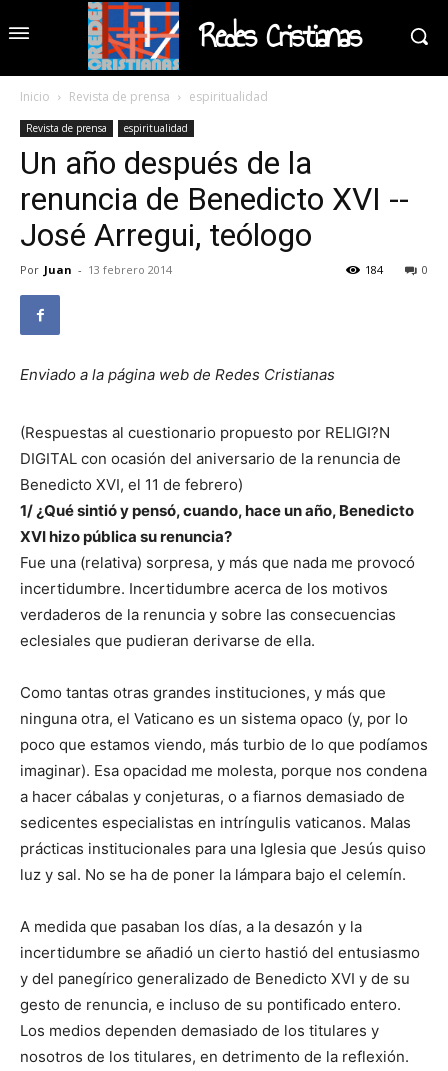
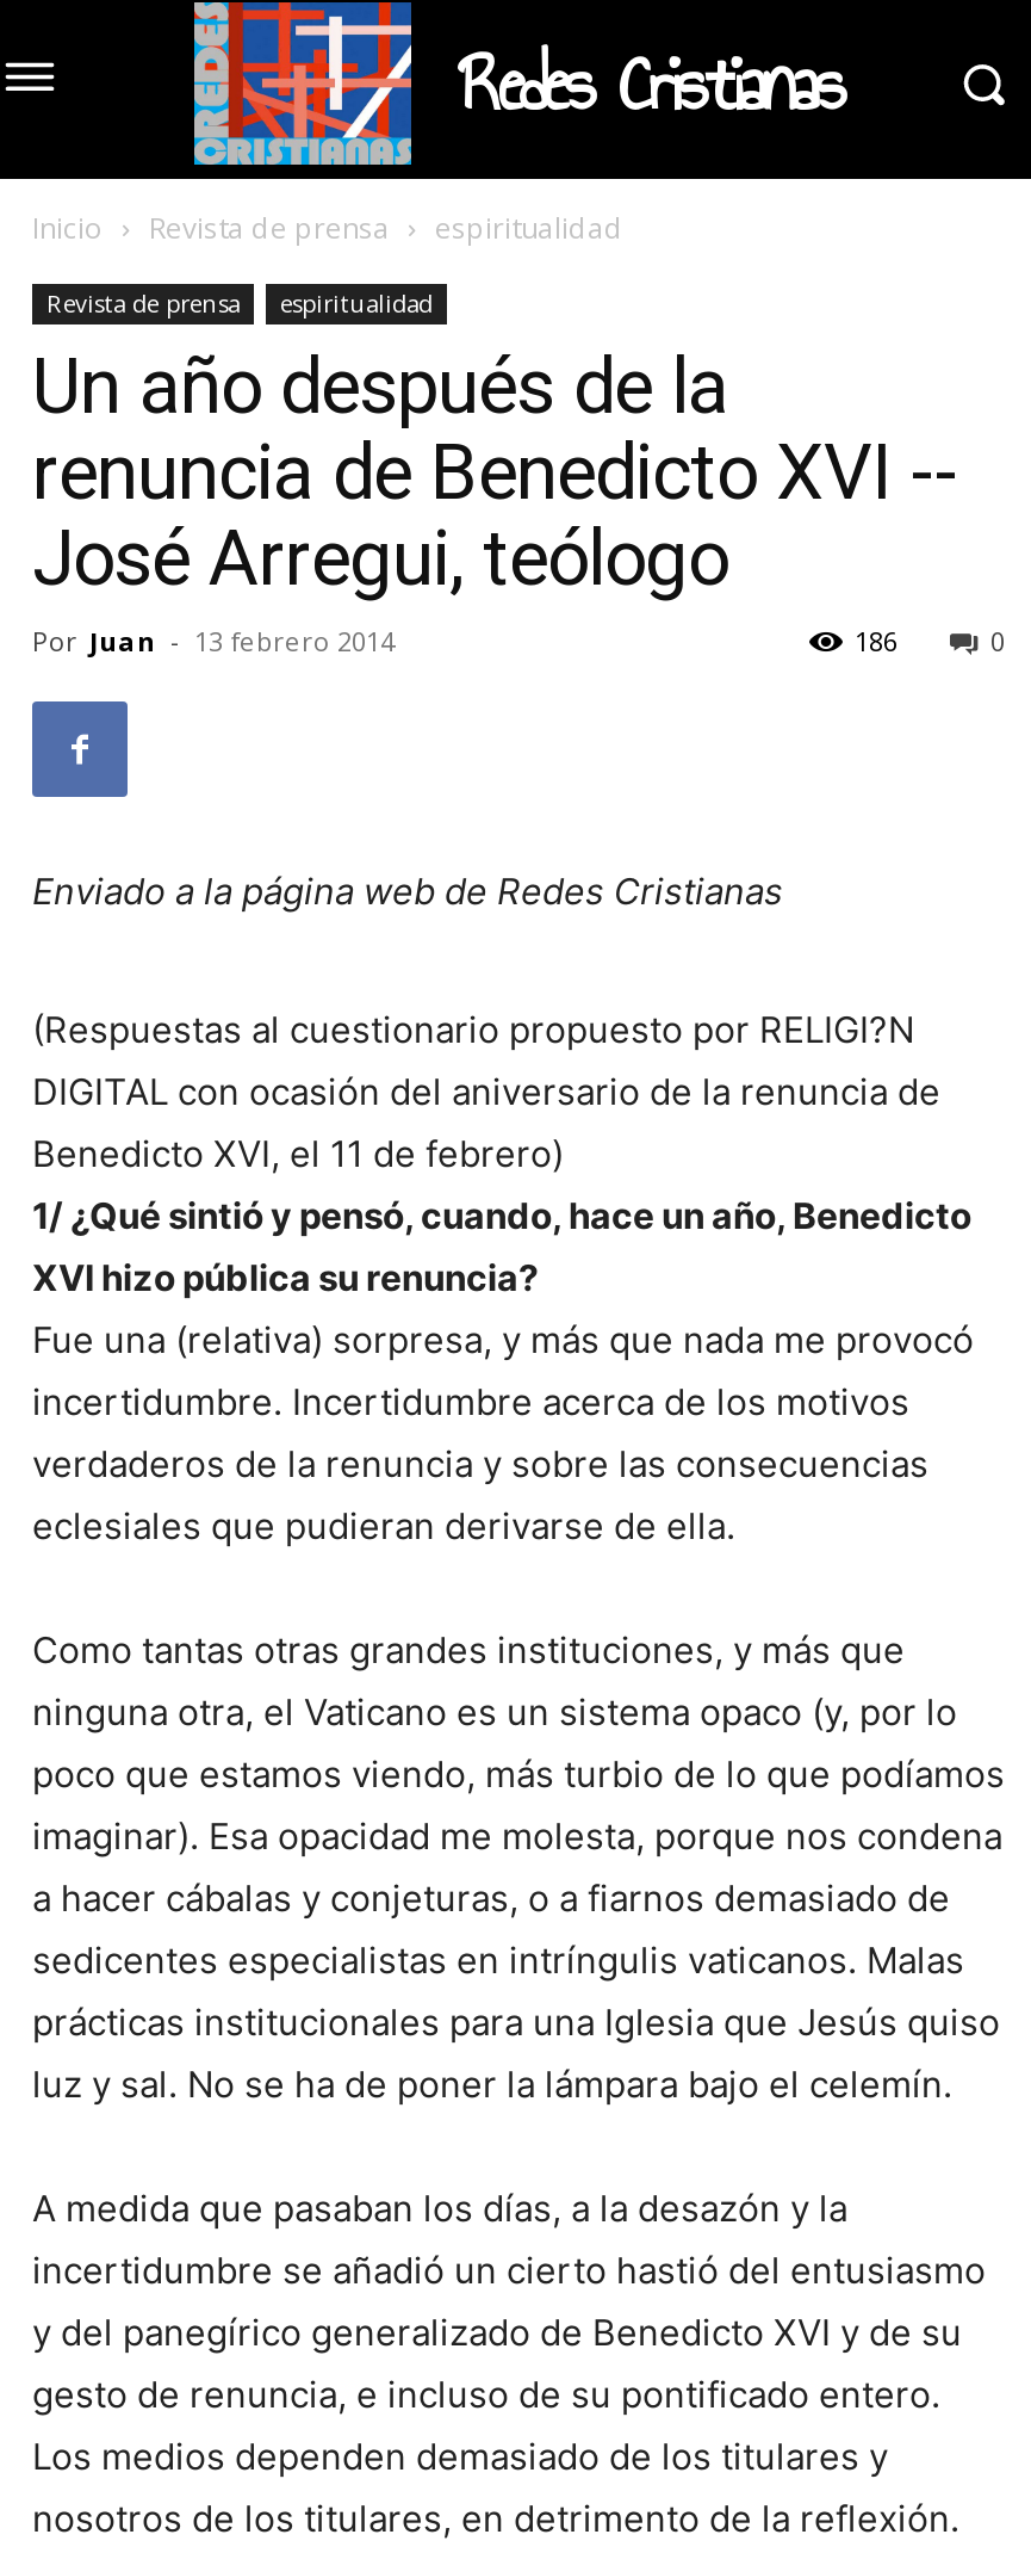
[365,262,383,277] 184 -> [855,624,898,660] 186

